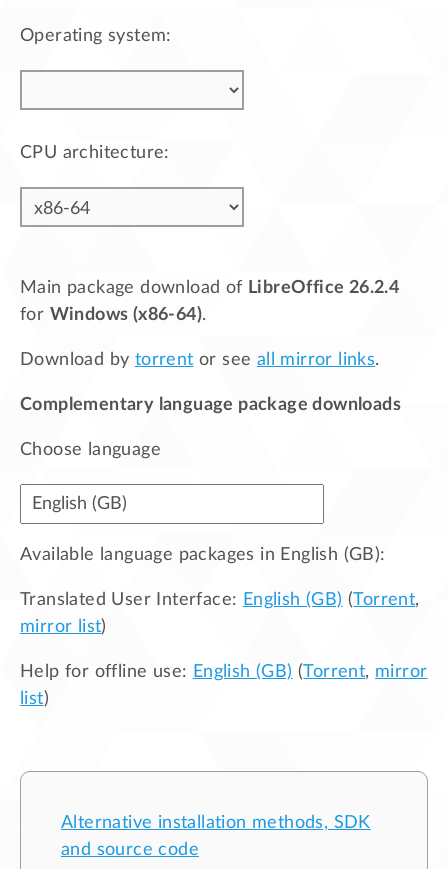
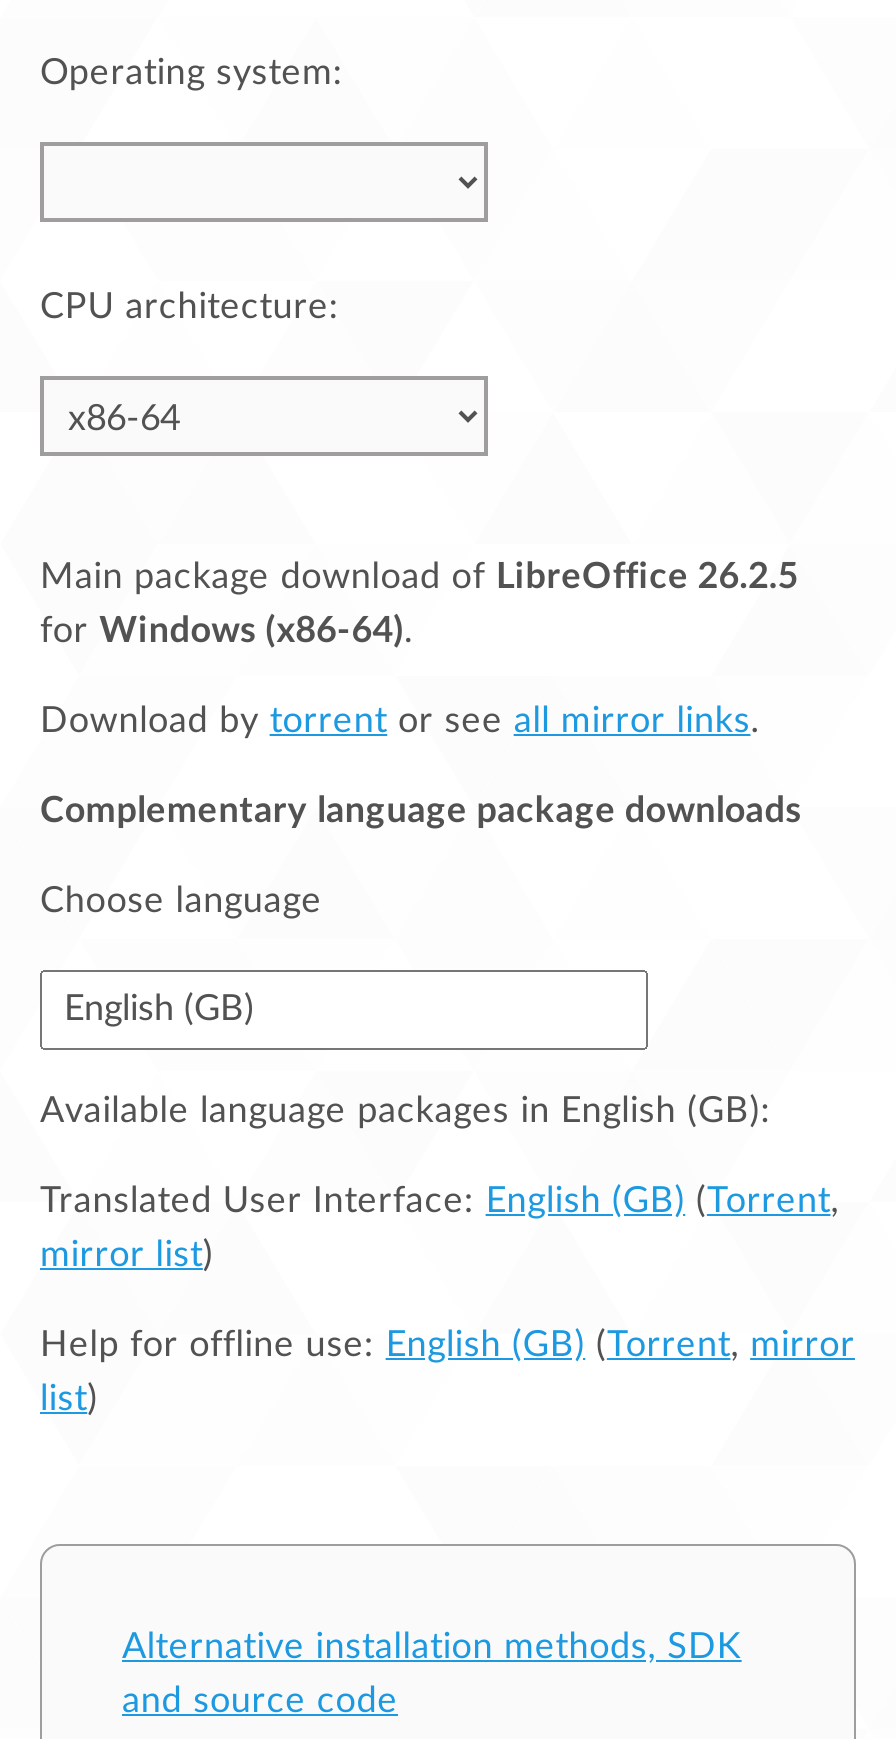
[20,279,399,297] Main package download of LibreOffice 26.2.4 -> [40,559,798,595] Main package download of LibreOffice 26.2.5

